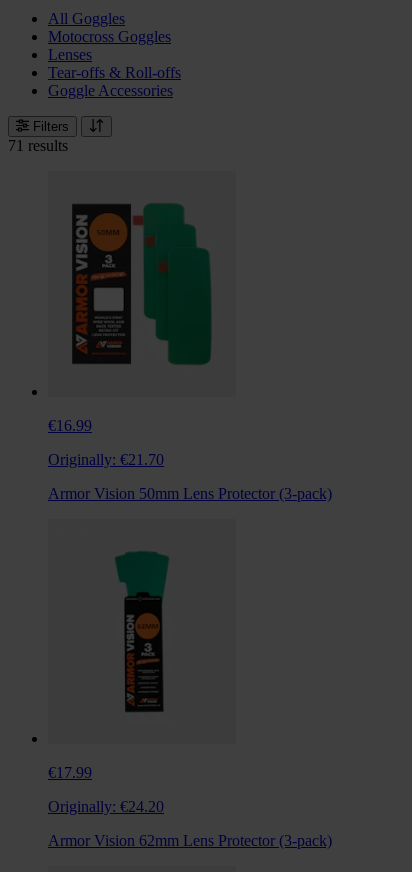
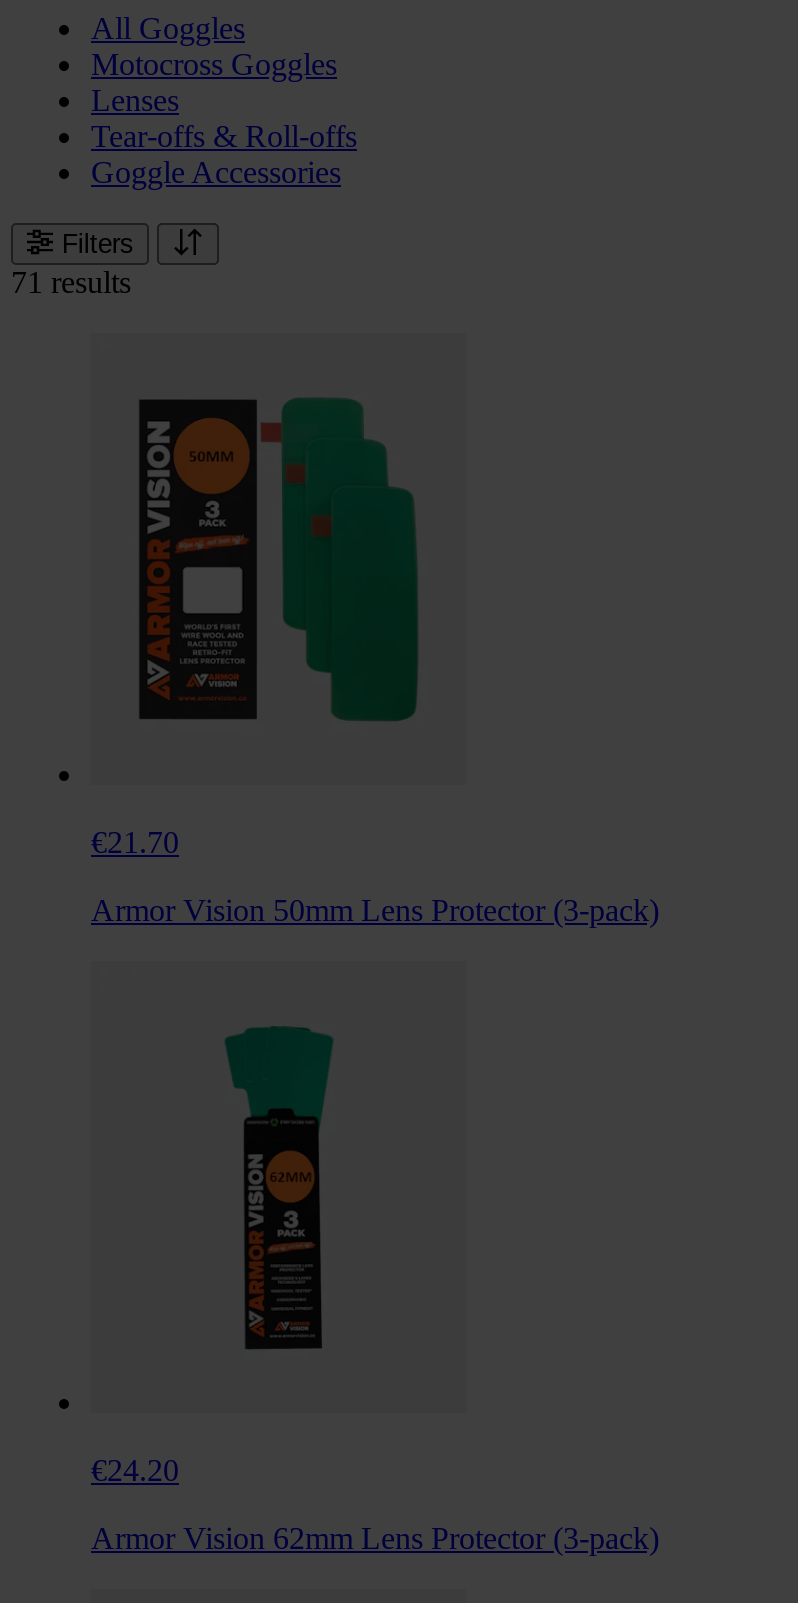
[48,417,164,468] €16.99 | Originally: €21.70 -> [91,824,179,858] €21.70
[48,764,164,815] €17.99 | Originally: €24.20 -> [91,1452,179,1486] €24.20

